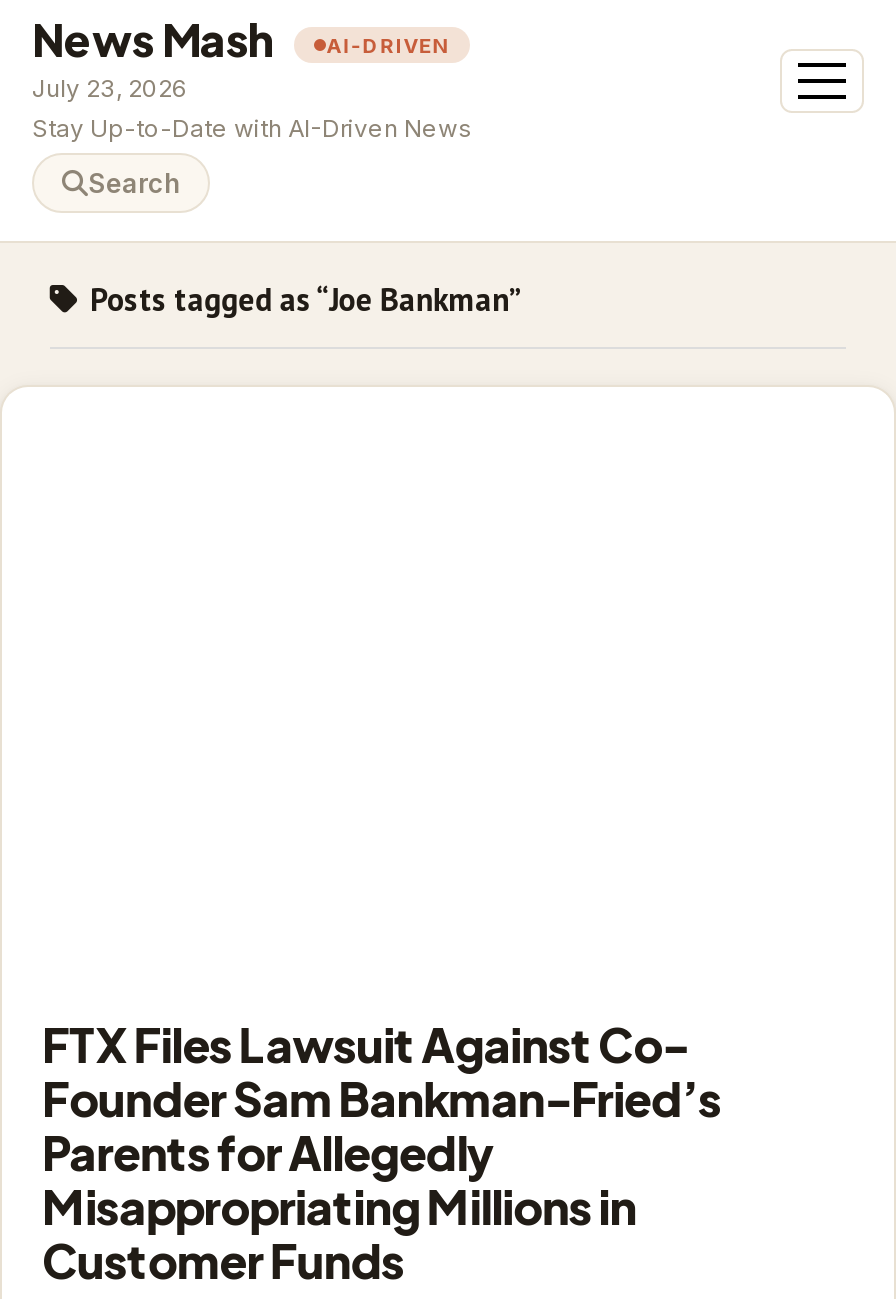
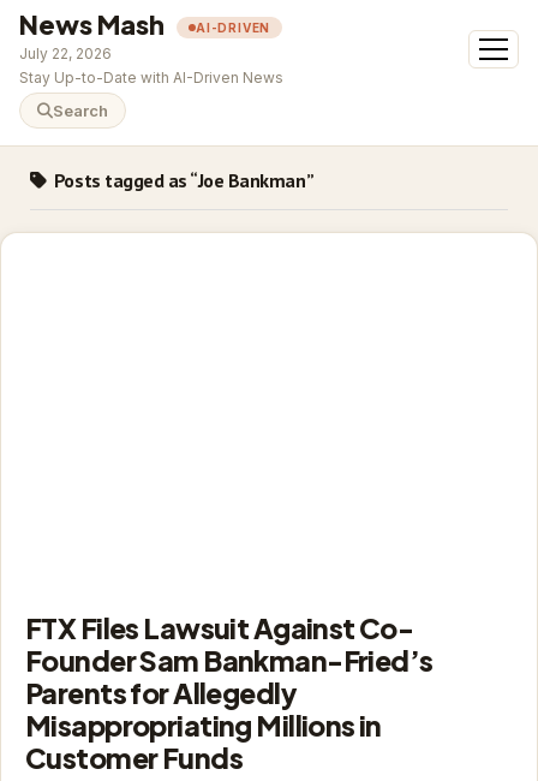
[32,73,188,103] July 23, 2026 -> [19,44,112,62] July 22, 2026

